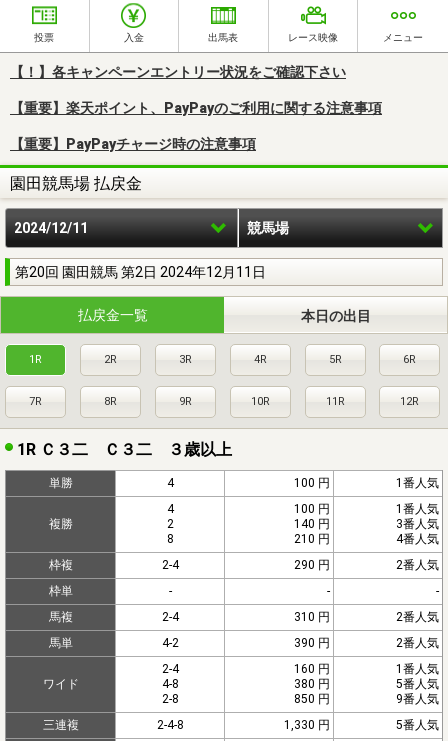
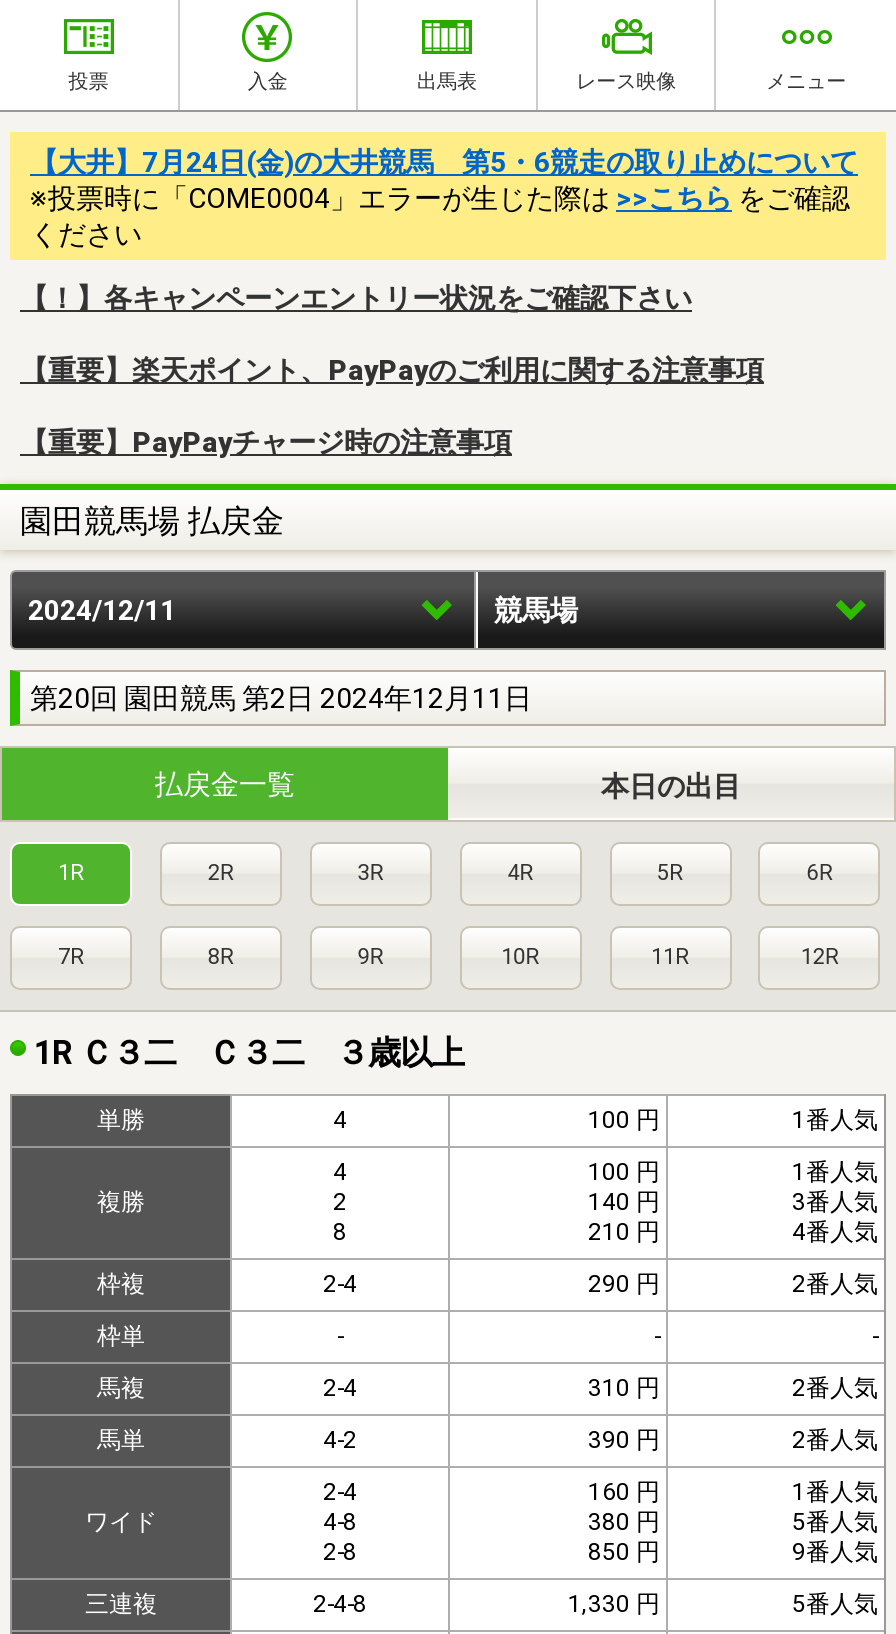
none -> [30,146,858,250] 【大井】7月24日(金)の大井競馬 第5・6競走の取り止めについて | ※投票時に「COME0004」エラーが生じた際は>>こちらをご確認 | ください

